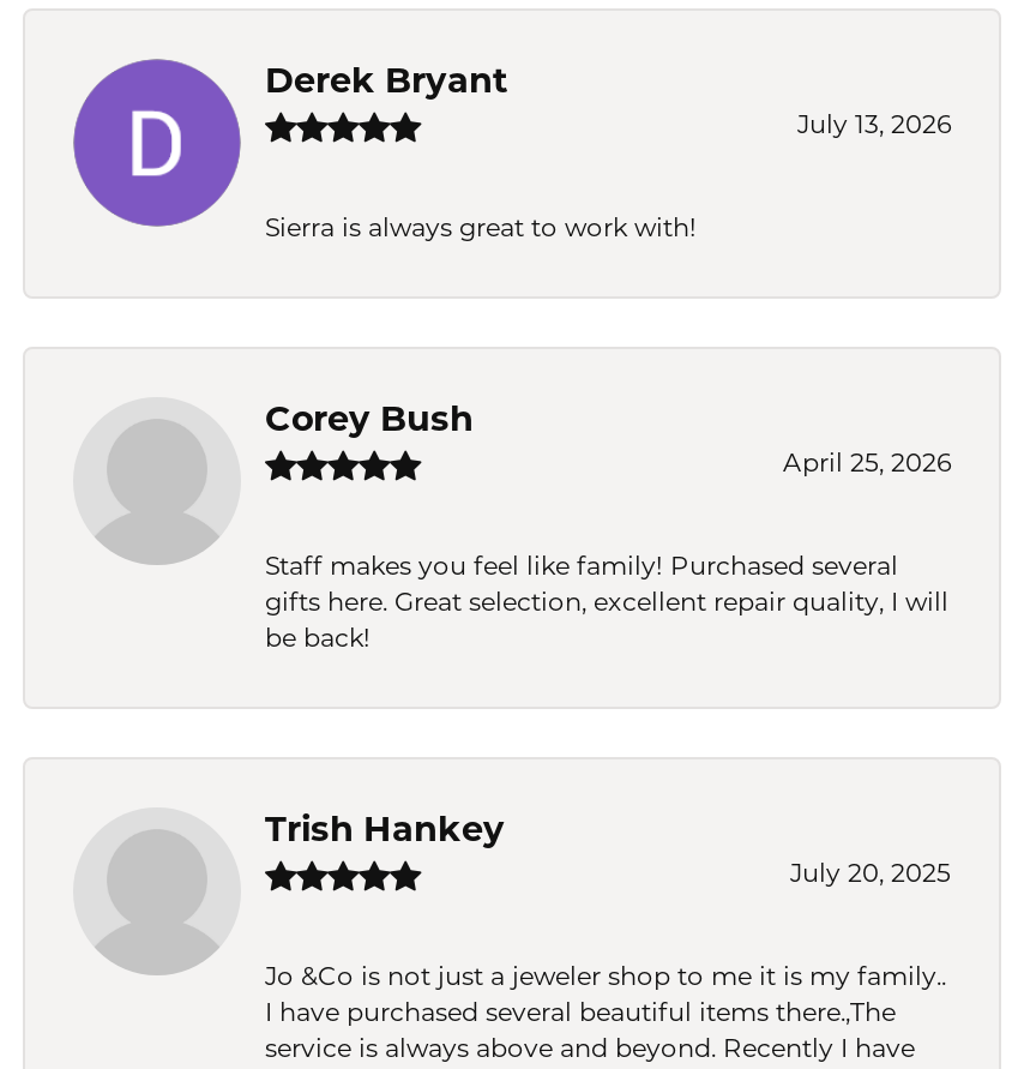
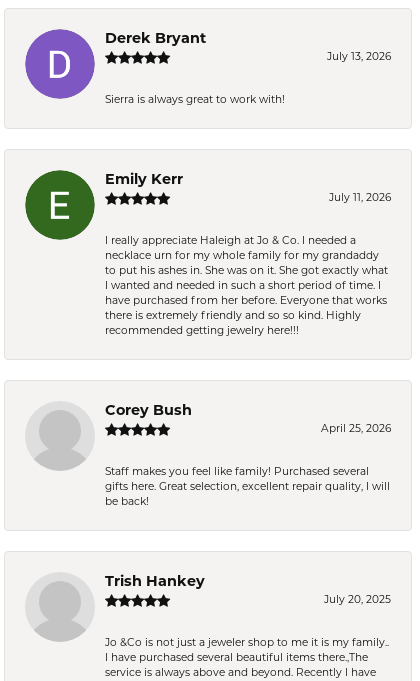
none -> [24,169,391,240] [image] | Emily Kerr | July 11, 2026
none -> [105,236,388,337] I really appreciate Haleigh at Jo & Co. I needed a | necklace urn for my whole family for my grandaddy | to put his ashes in. She was on it. She got exactly what | I wanted and needed in such a short period of time. I | have purchased from her before. Everyone that works | there is extremely friendly and so so kind. Highly | recommended getting jewelry here!!!

